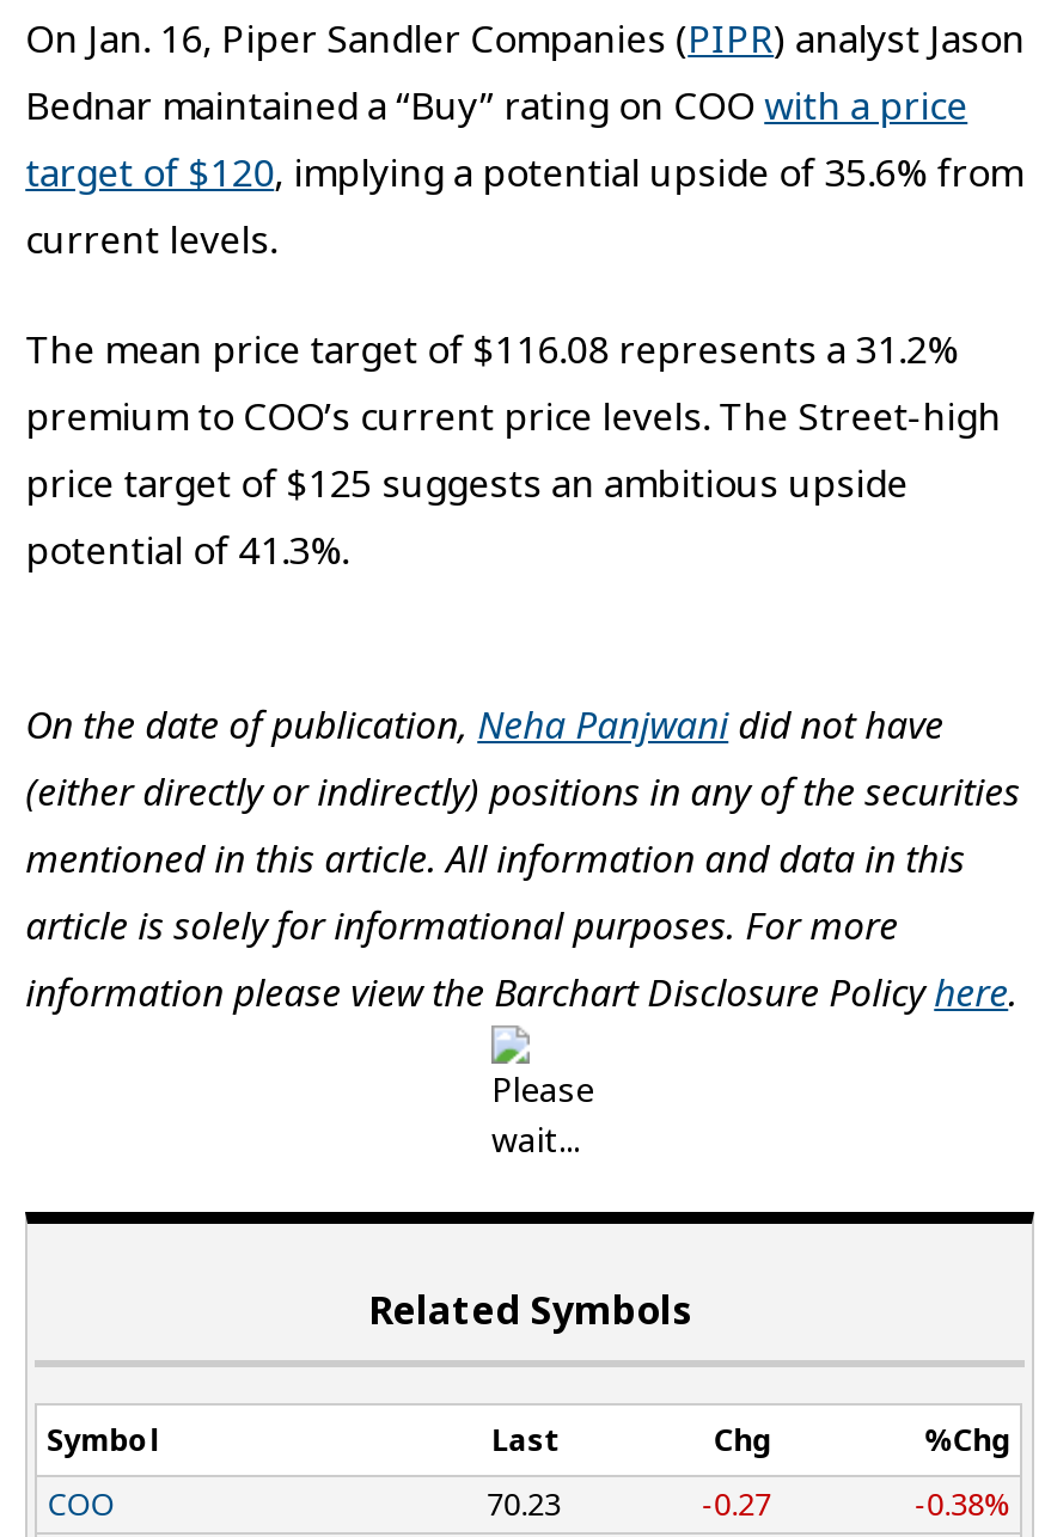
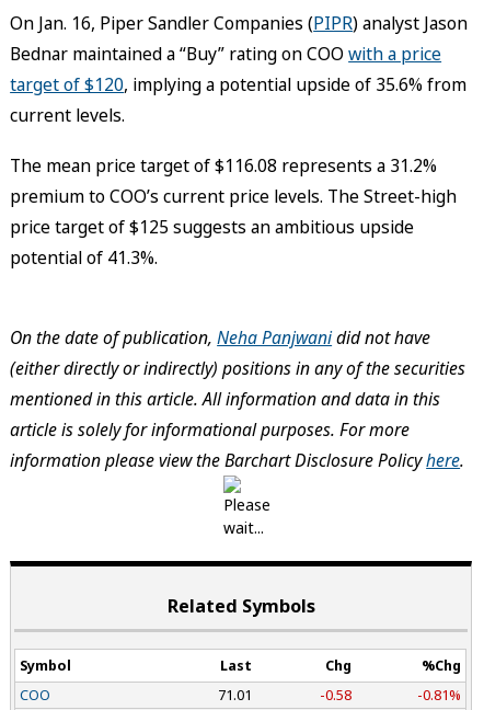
[487,1483,561,1526] 70.23 -> [218,685,252,705] 71.01
[702,1483,771,1526] -0.27 -> [320,685,352,705] -0.58
[915,1483,1011,1526] -0.38% -> [417,685,461,705] -0.81%

